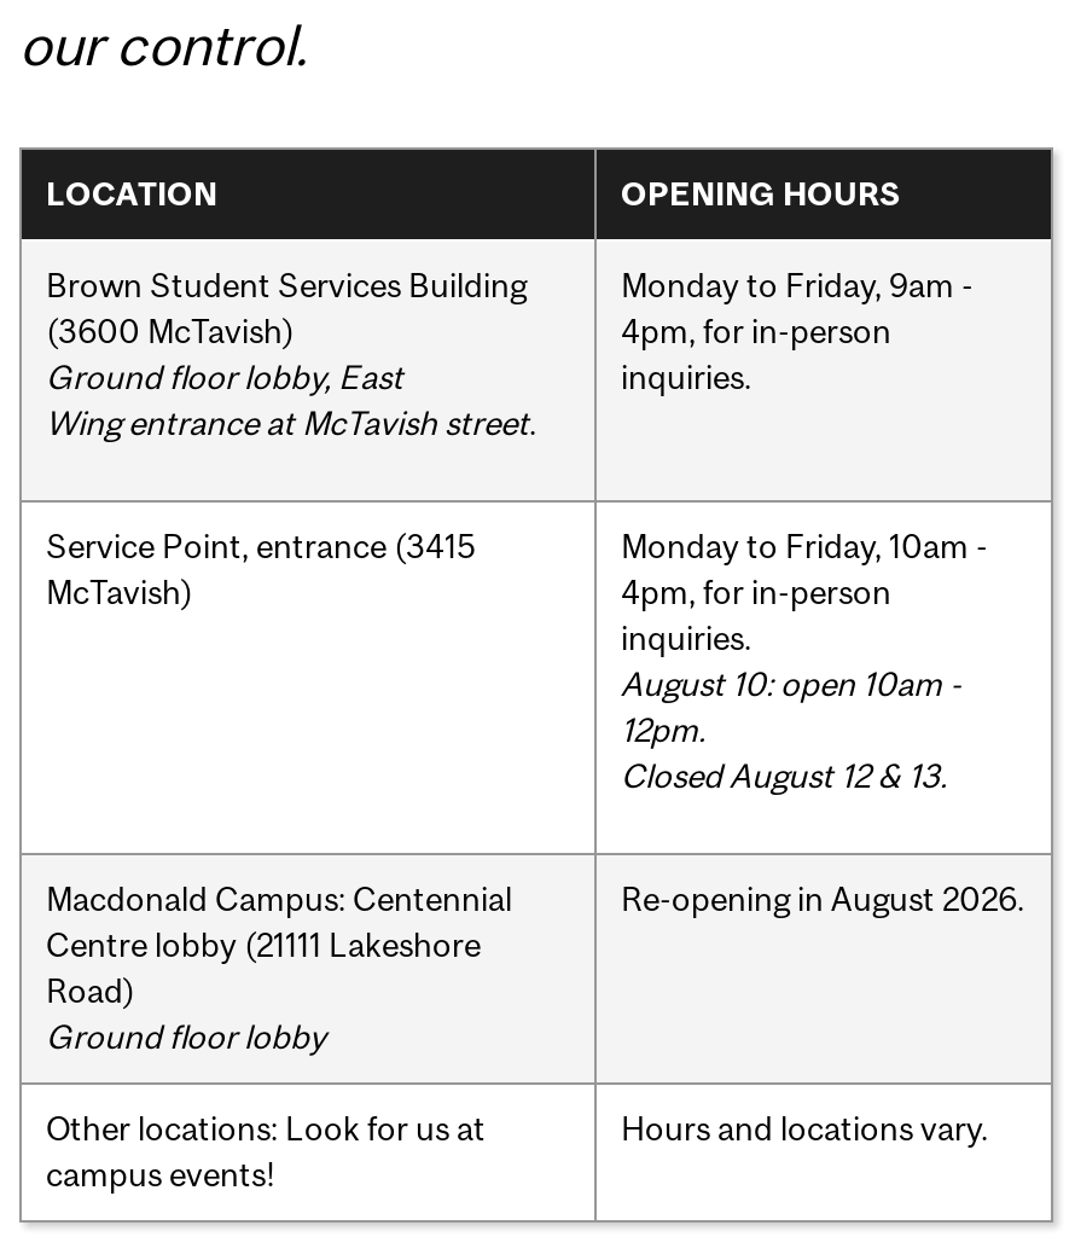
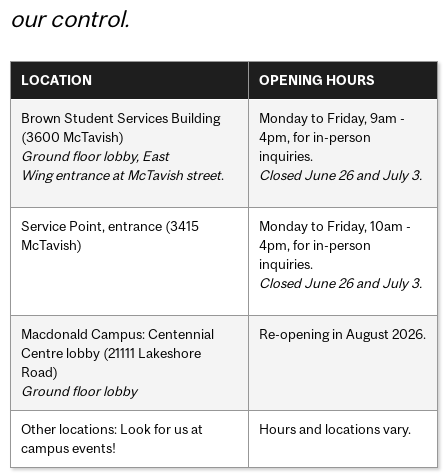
none -> [259,167,422,183] Closed June 26 and July 3.
[621,663,961,794] August 10: open 10am - | 12pm. | Closed August 12 & 13. -> [259,275,422,291] Closed June 26 and July 3.

